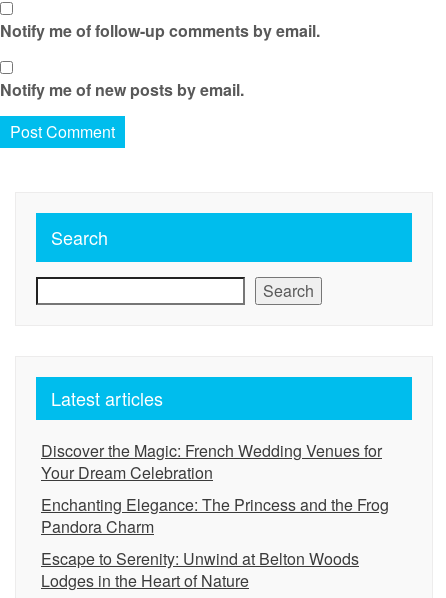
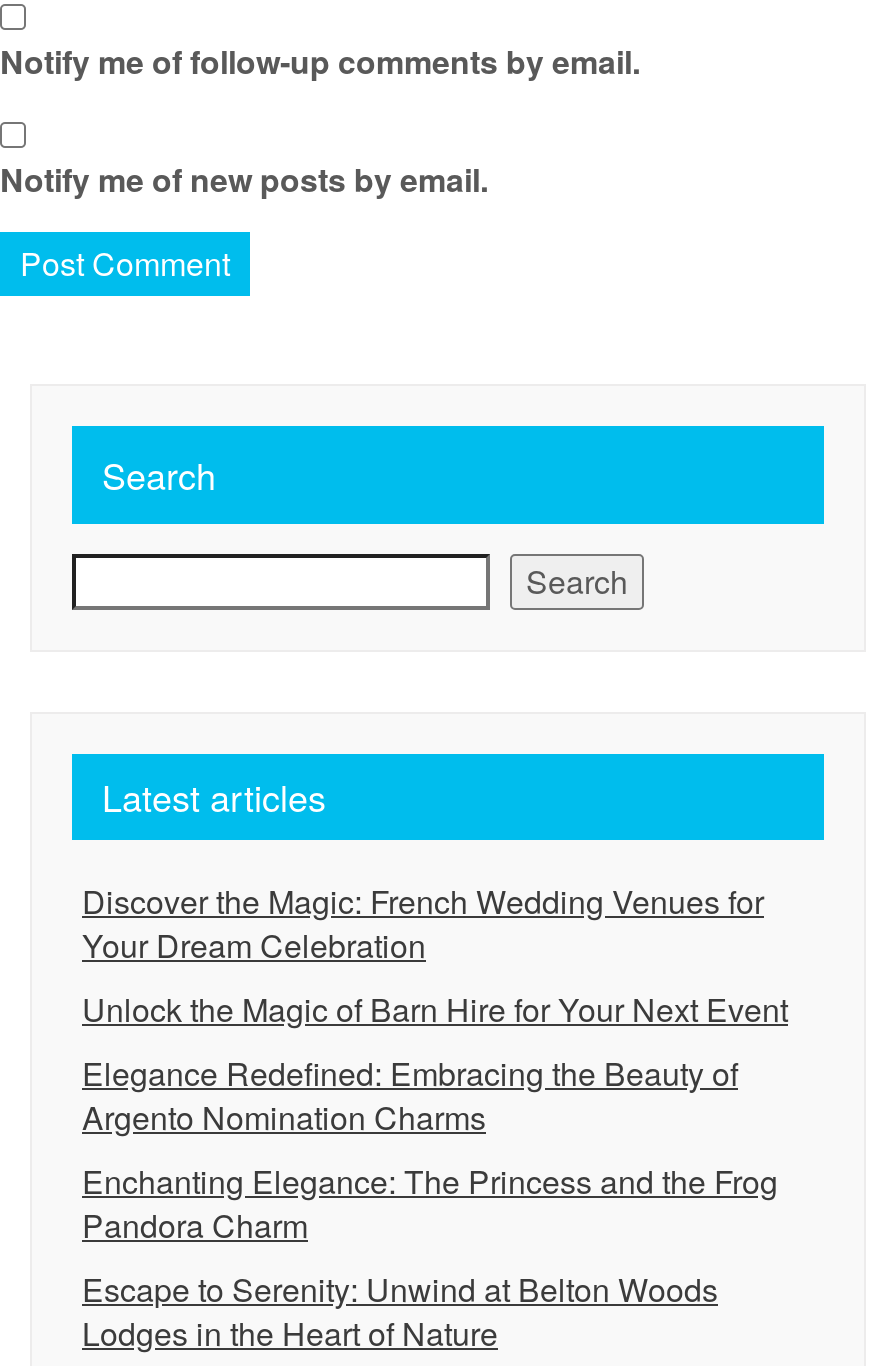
none -> [82,986,788,1140] Unlock the Magic of Barn Hire for Your Next Event | Elegance Redefined: Embracing the Beauty of | Argento Nomination Charms

